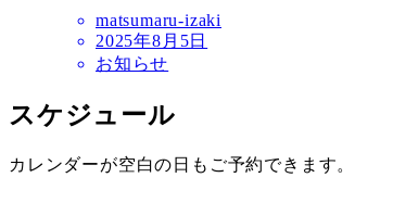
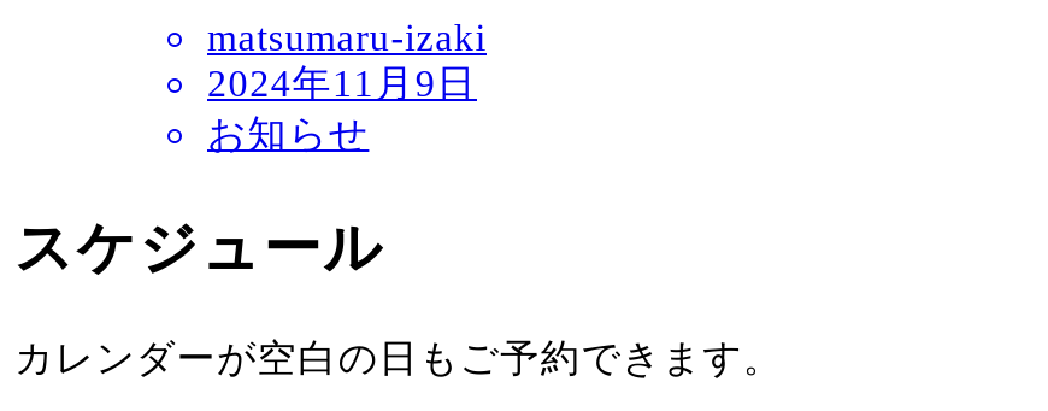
[96,31,208,50] 2025年8月5日 -> [207,62,477,103] 2024年11月9日

